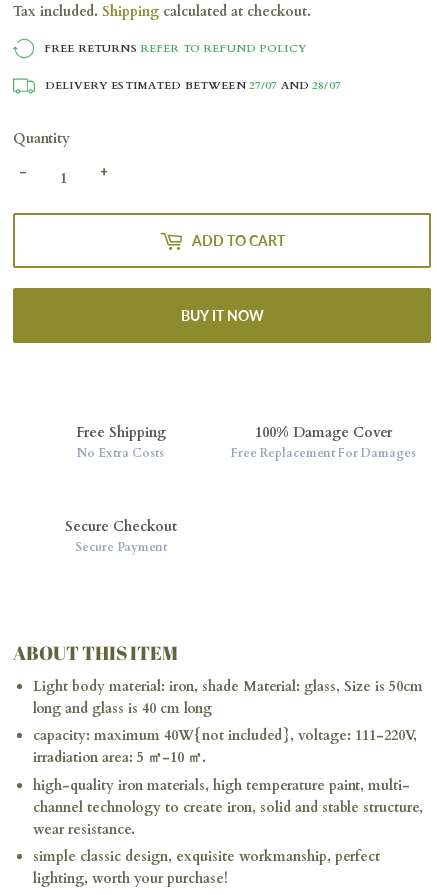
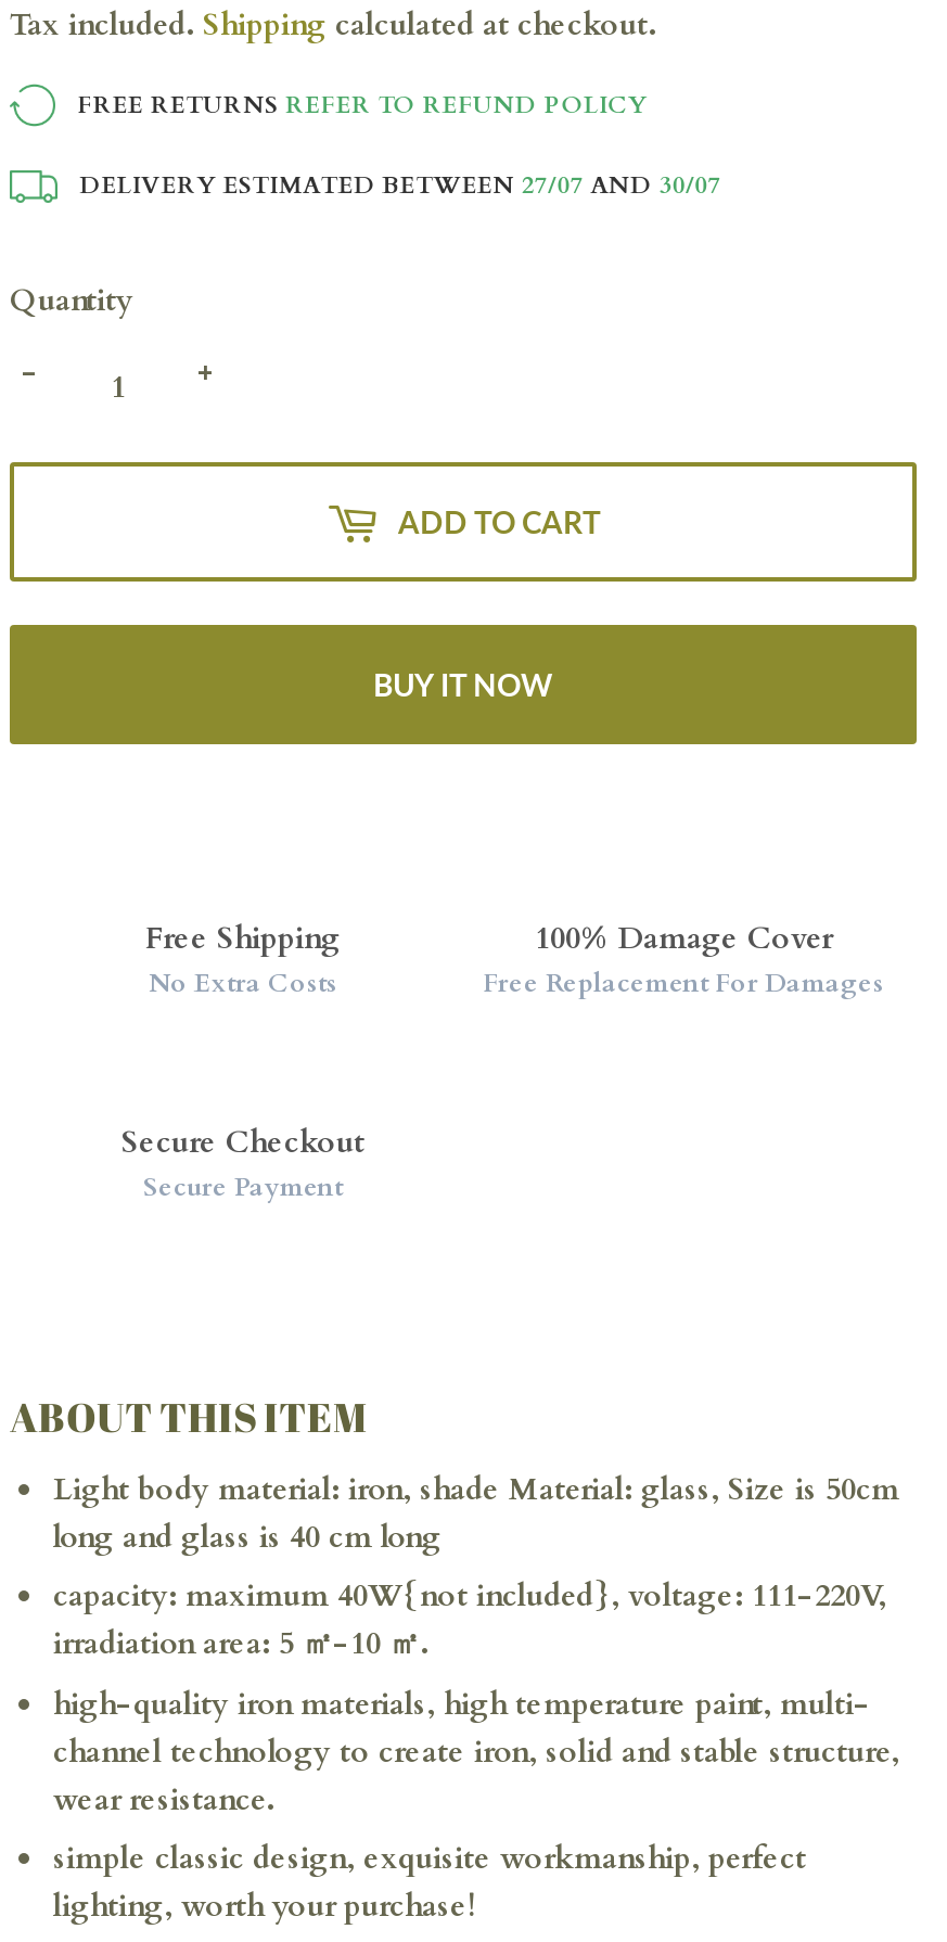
[45,78,341,93] DELIVERY ESTIMATED BETWEEN 27/07 AND 28/07 -> [79,170,721,202] DELIVERY ESTIMATED BETWEEN 27/07 AND 30/07

